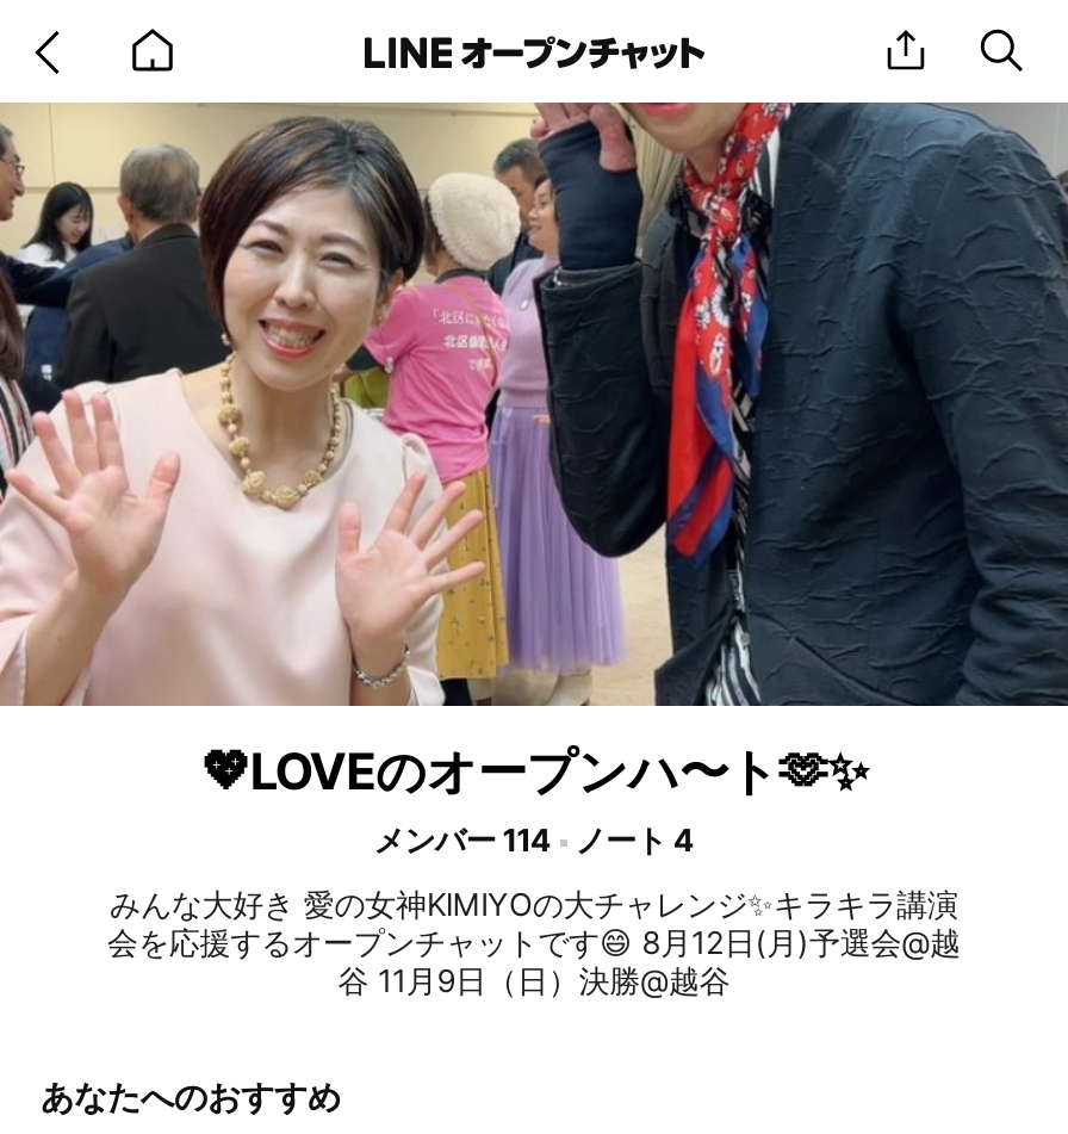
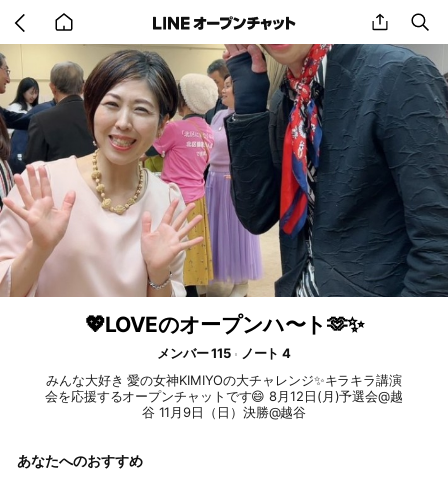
[374,820,694,859] メンバー 114 ノート 4 -> [157,345,291,361] メンバー 115 ノート 4

